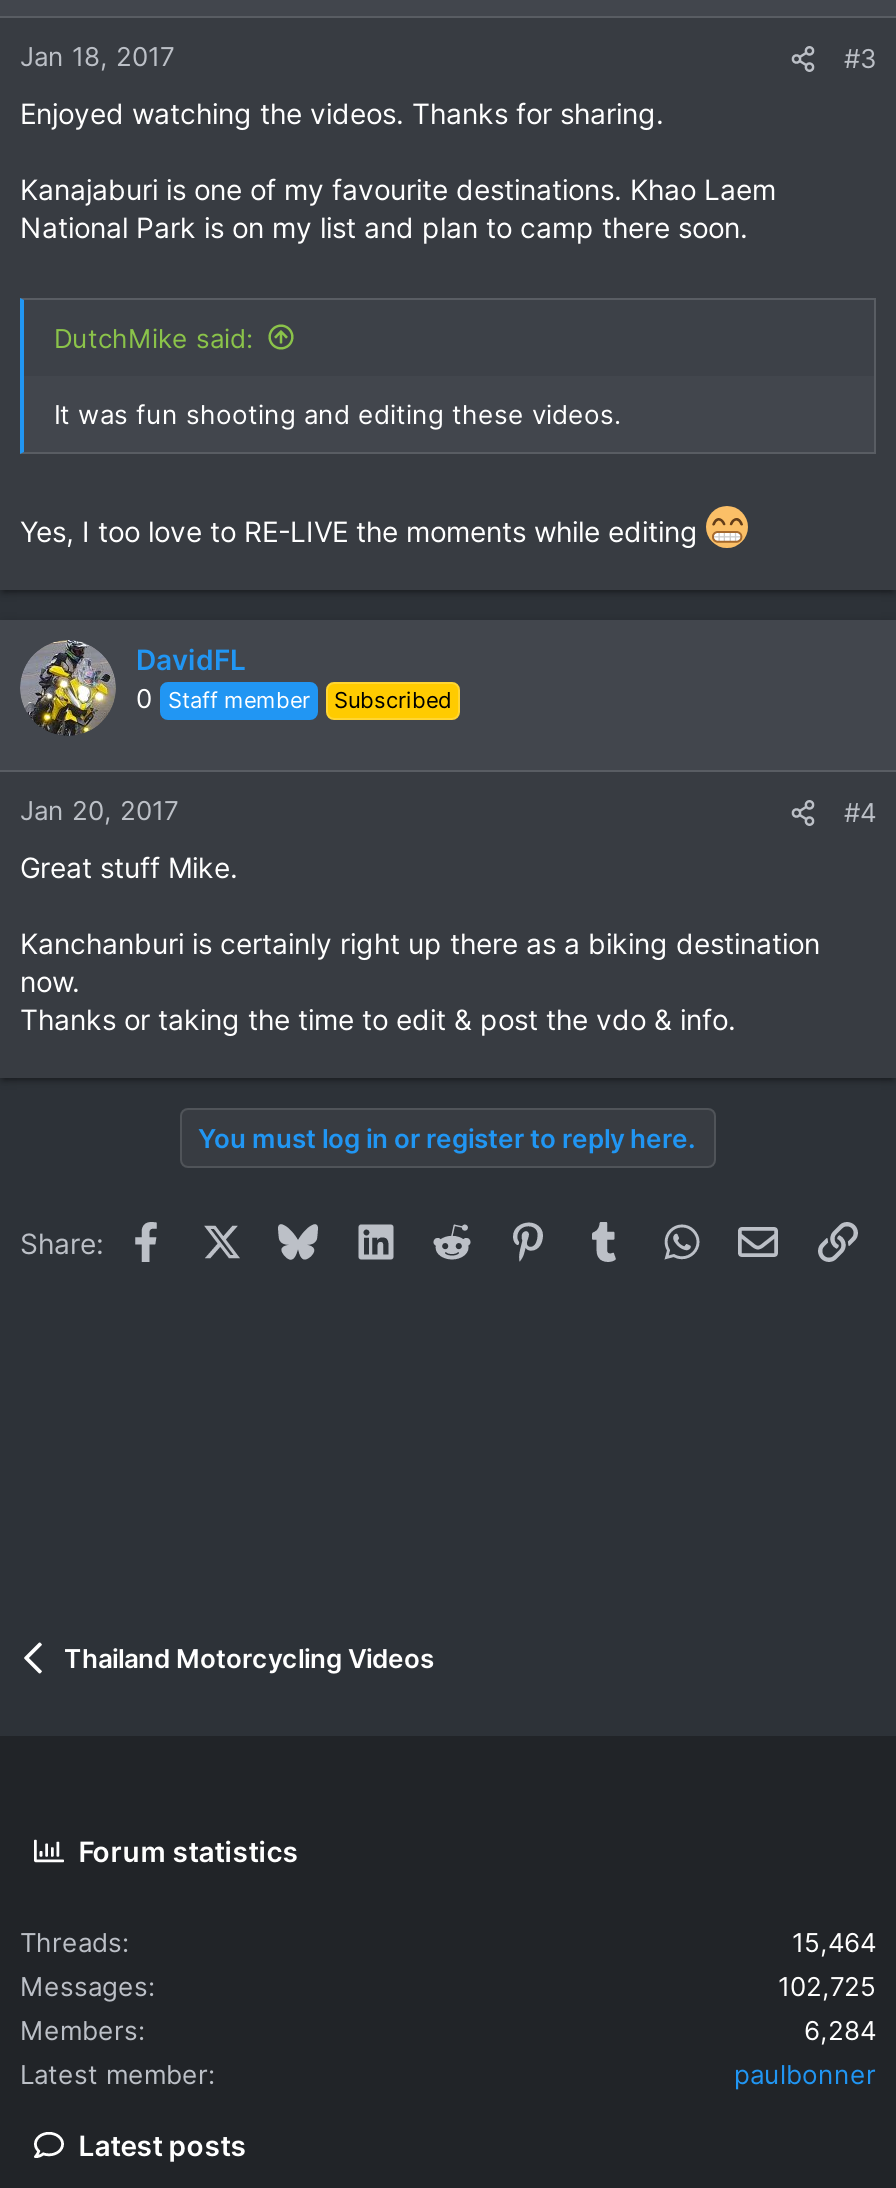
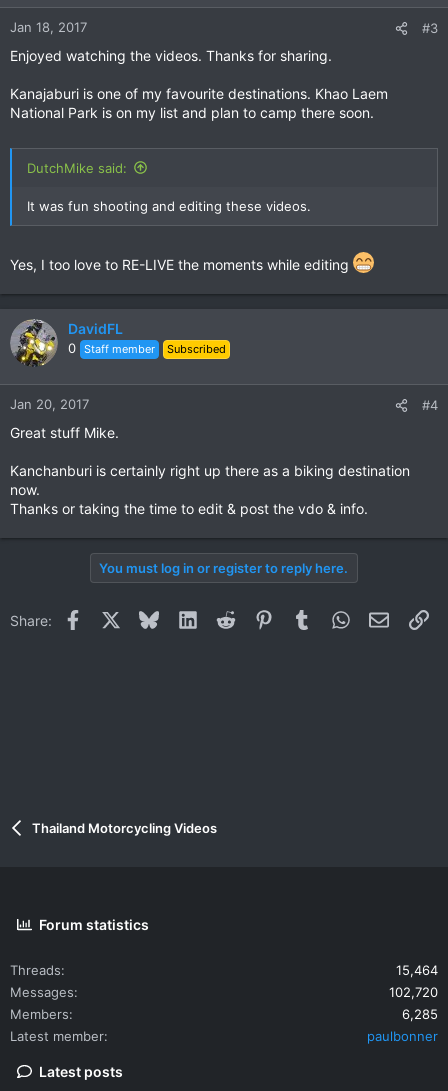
[778,1969,876,2001] 102,725 -> [389,984,438,1000] 102,720
[804,2013,876,2045] 6,284 -> [402,1006,438,1022] 6,285

